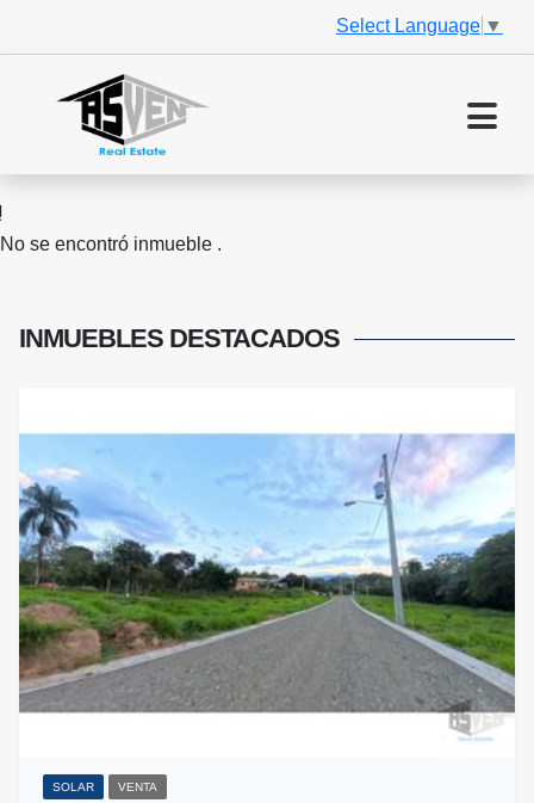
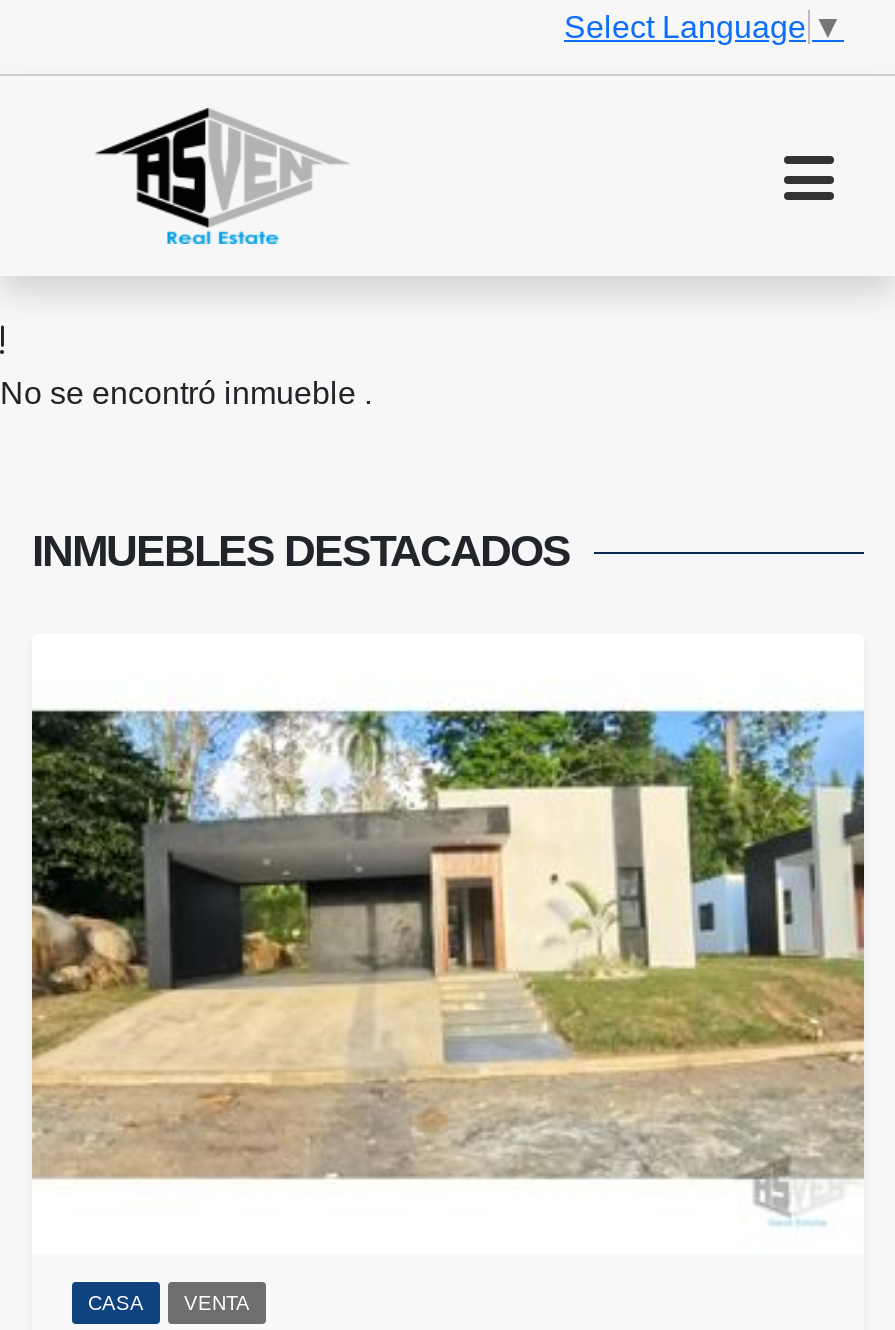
[18,433,516,714] [image] -> [30,708,866,1178] [image]
[52,781,94,794] SOLAR -> [88,1292,144,1314] CASA

